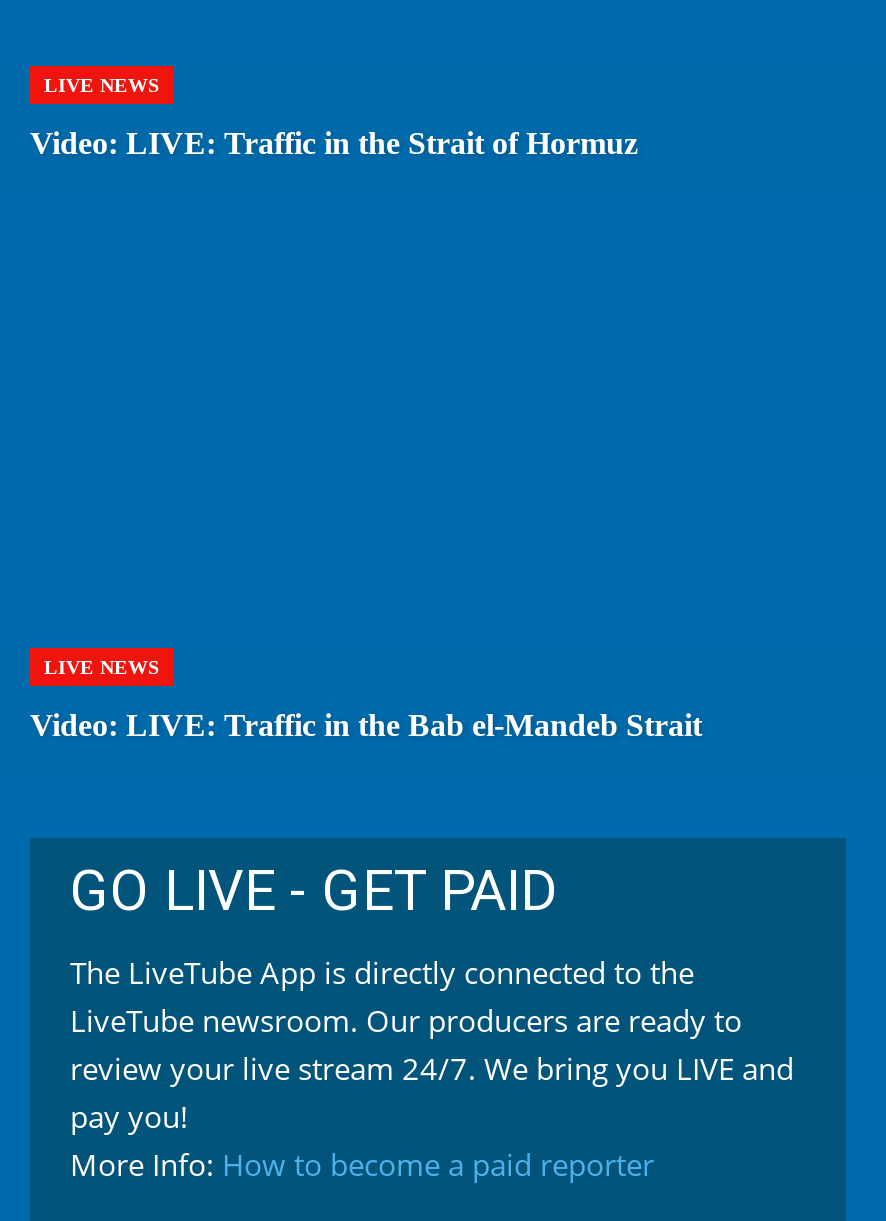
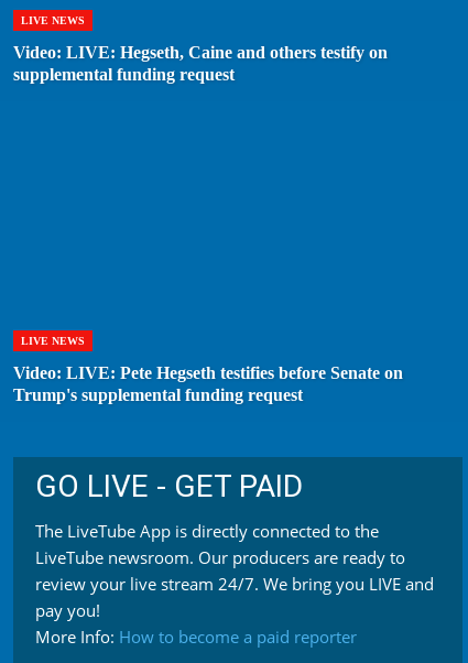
[30,125,638,159] Video: LIVE: Traffic in the Strait of Hormuz -> [13,43,388,83] Video: LIVE: Hegseth, Caine and others testify on | supplemental funding request
[30,708,702,742] Video: LIVE: Traffic in the Bab el-Mandeb Strait -> [13,363,403,404] Video: LIVE: Pete Hegseth testifies before Senate on | Trump's supplemental funding request

